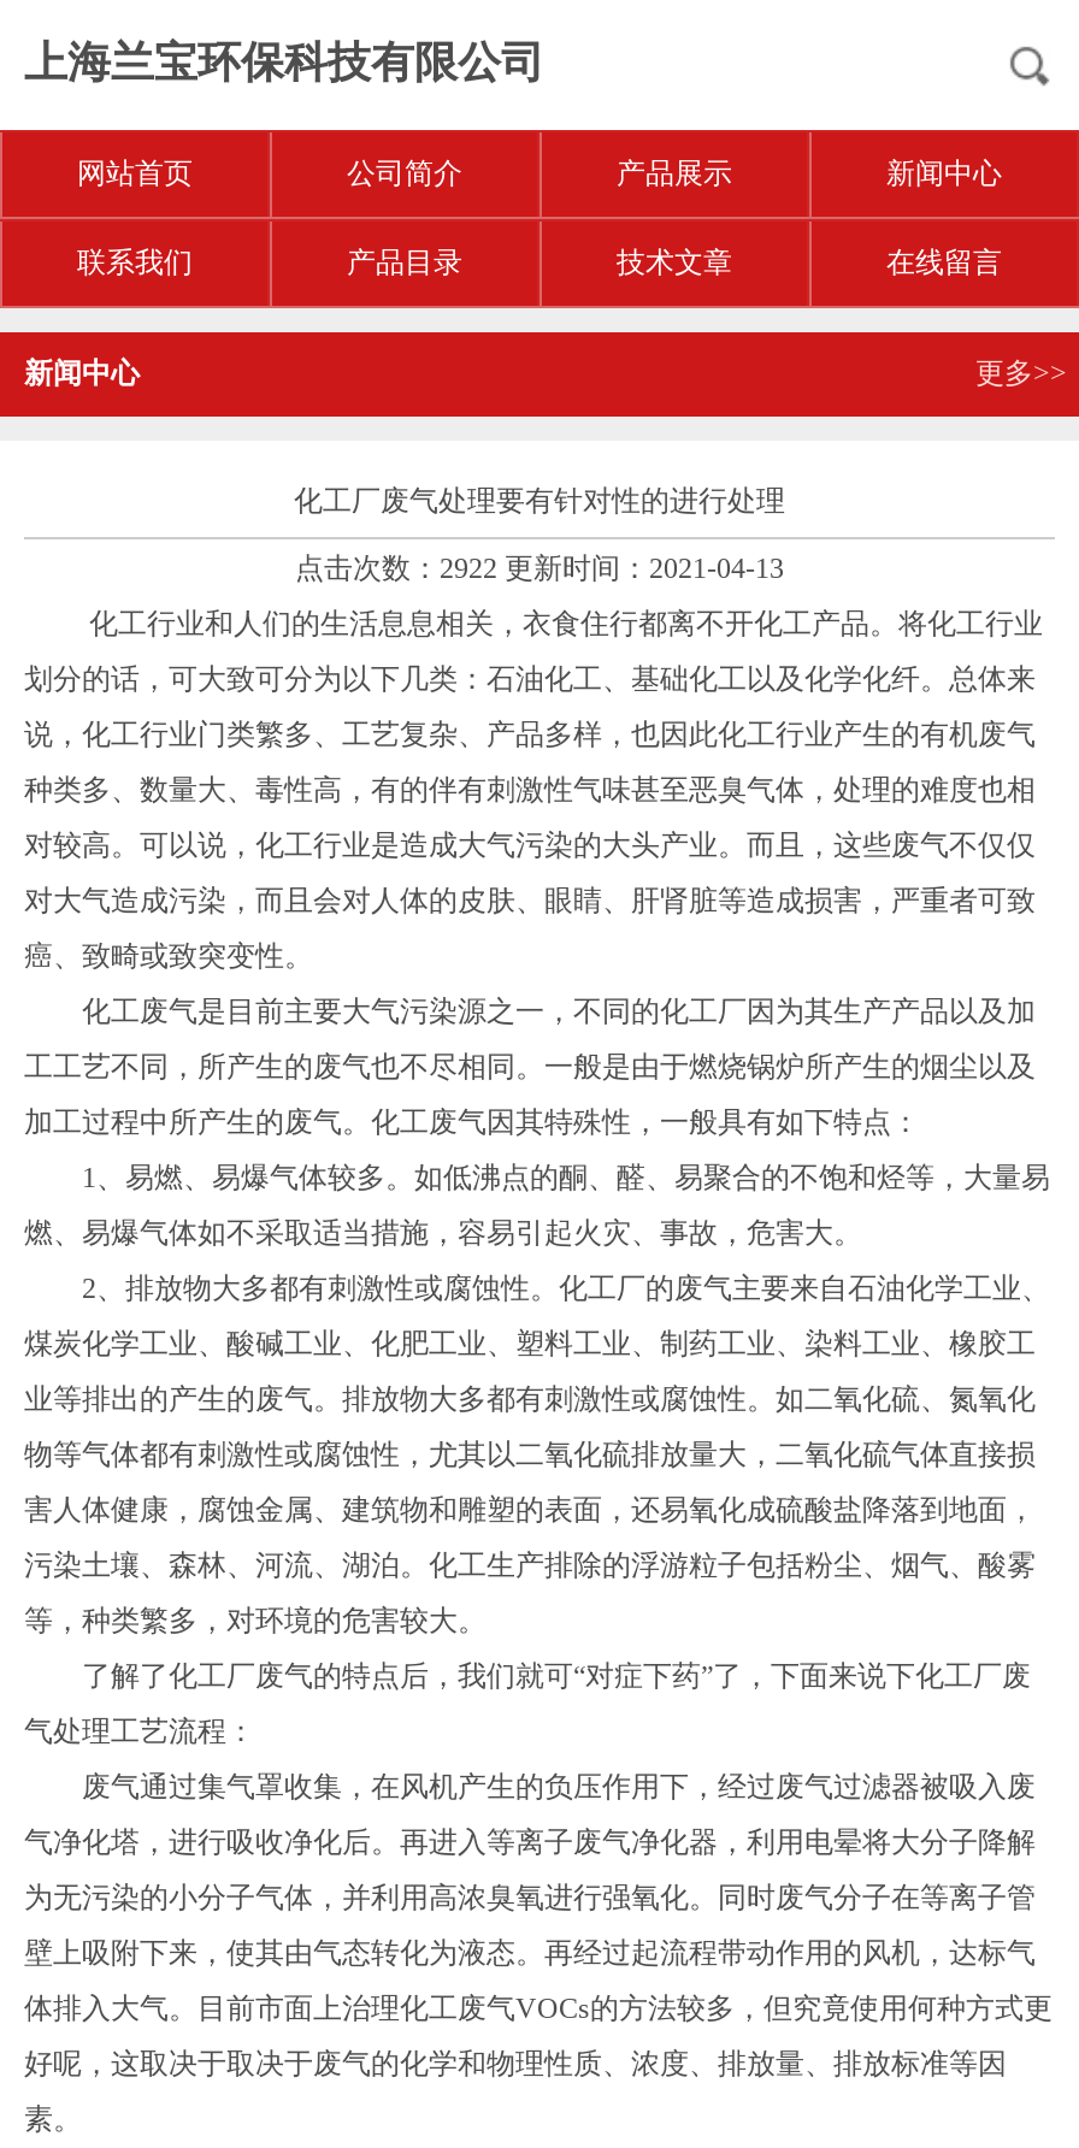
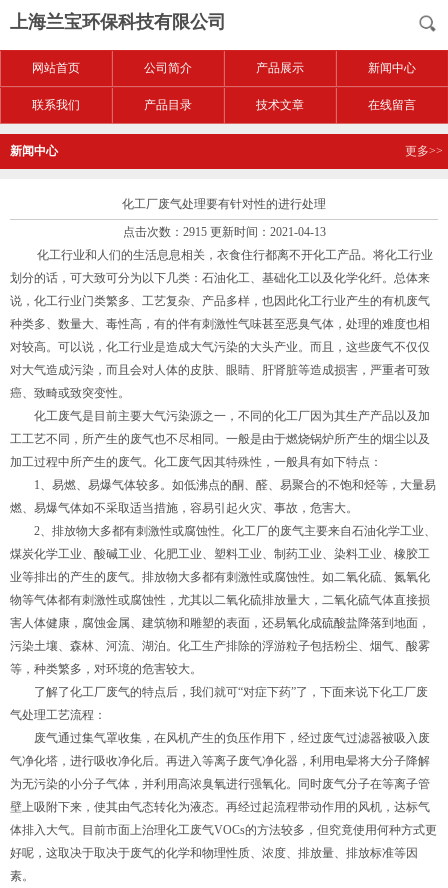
[295,551,784,585] 点击次数：2922 更新时间：2021-04-13 -> [122,225,325,239] 点击次数：2915 更新时间：2021-04-13

